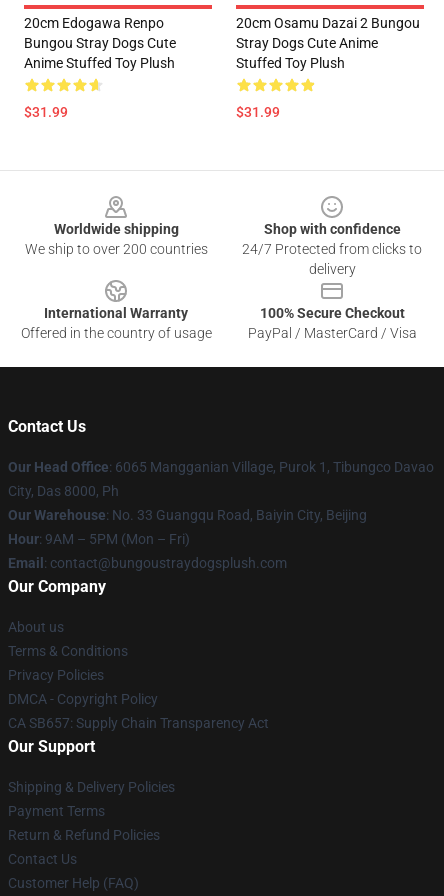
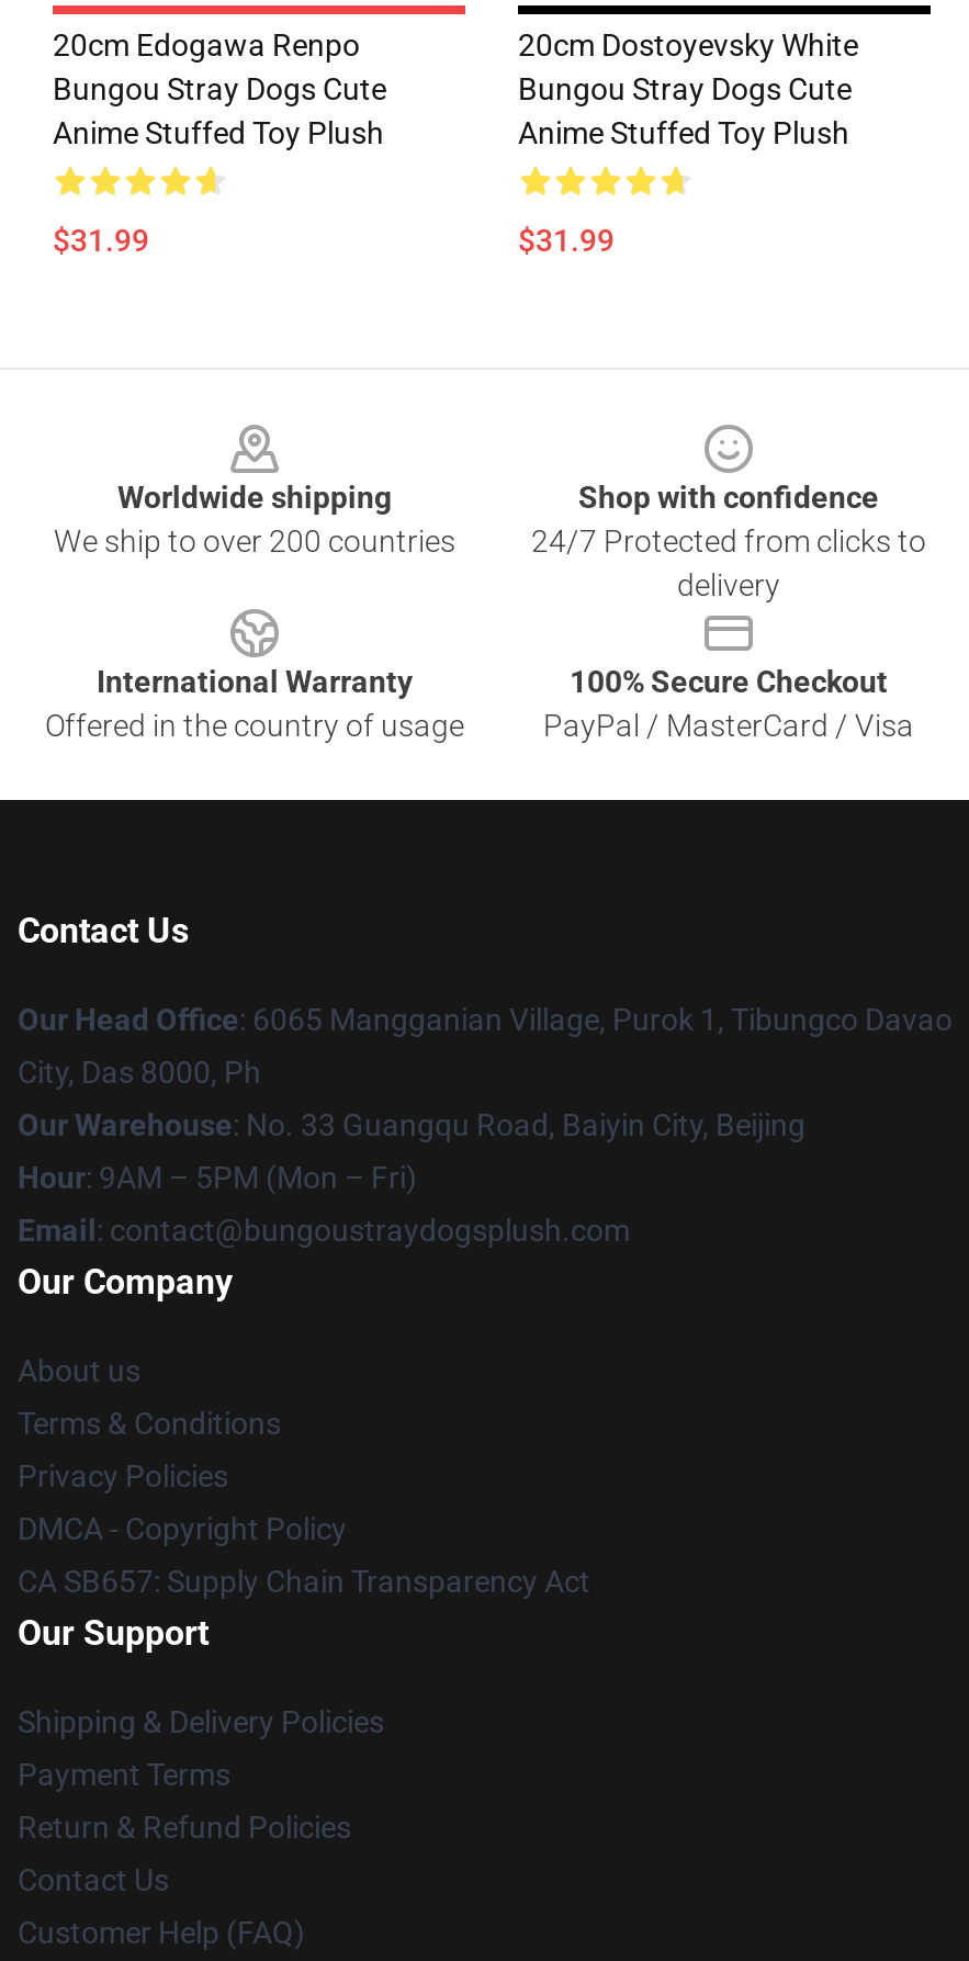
[236,15,420,71] 20cm Osamu Dazai 2 Bungou | Stray Dogs Cute Anime | Stuffed Toy Plush -> [518,27,858,150] 20cm Dostoyevsky White | Bungou Stray Dogs Cute | Anime Stuffed Toy Plush

